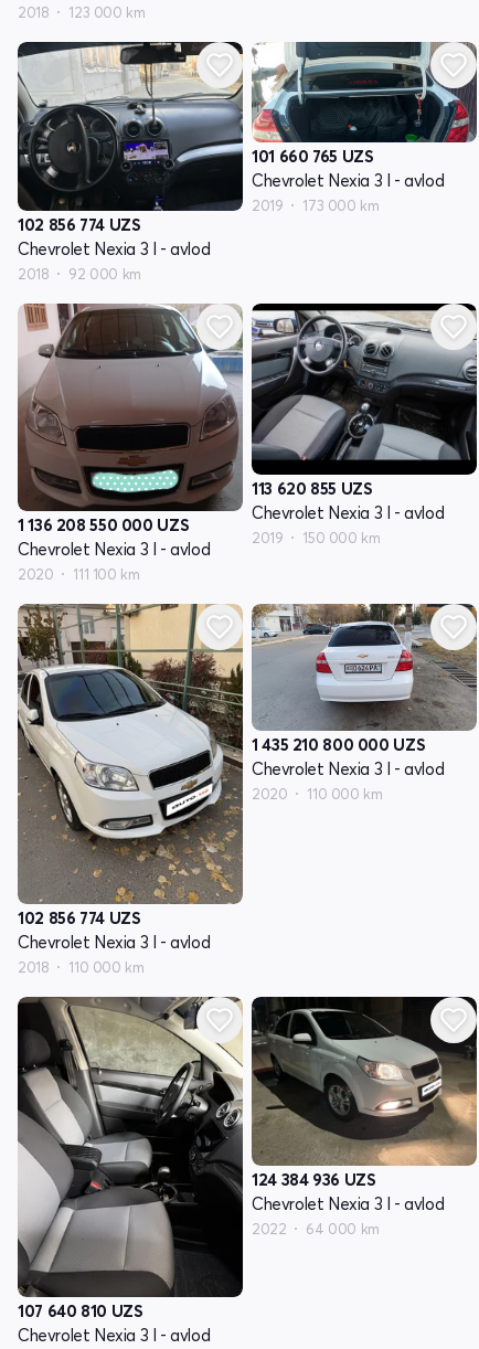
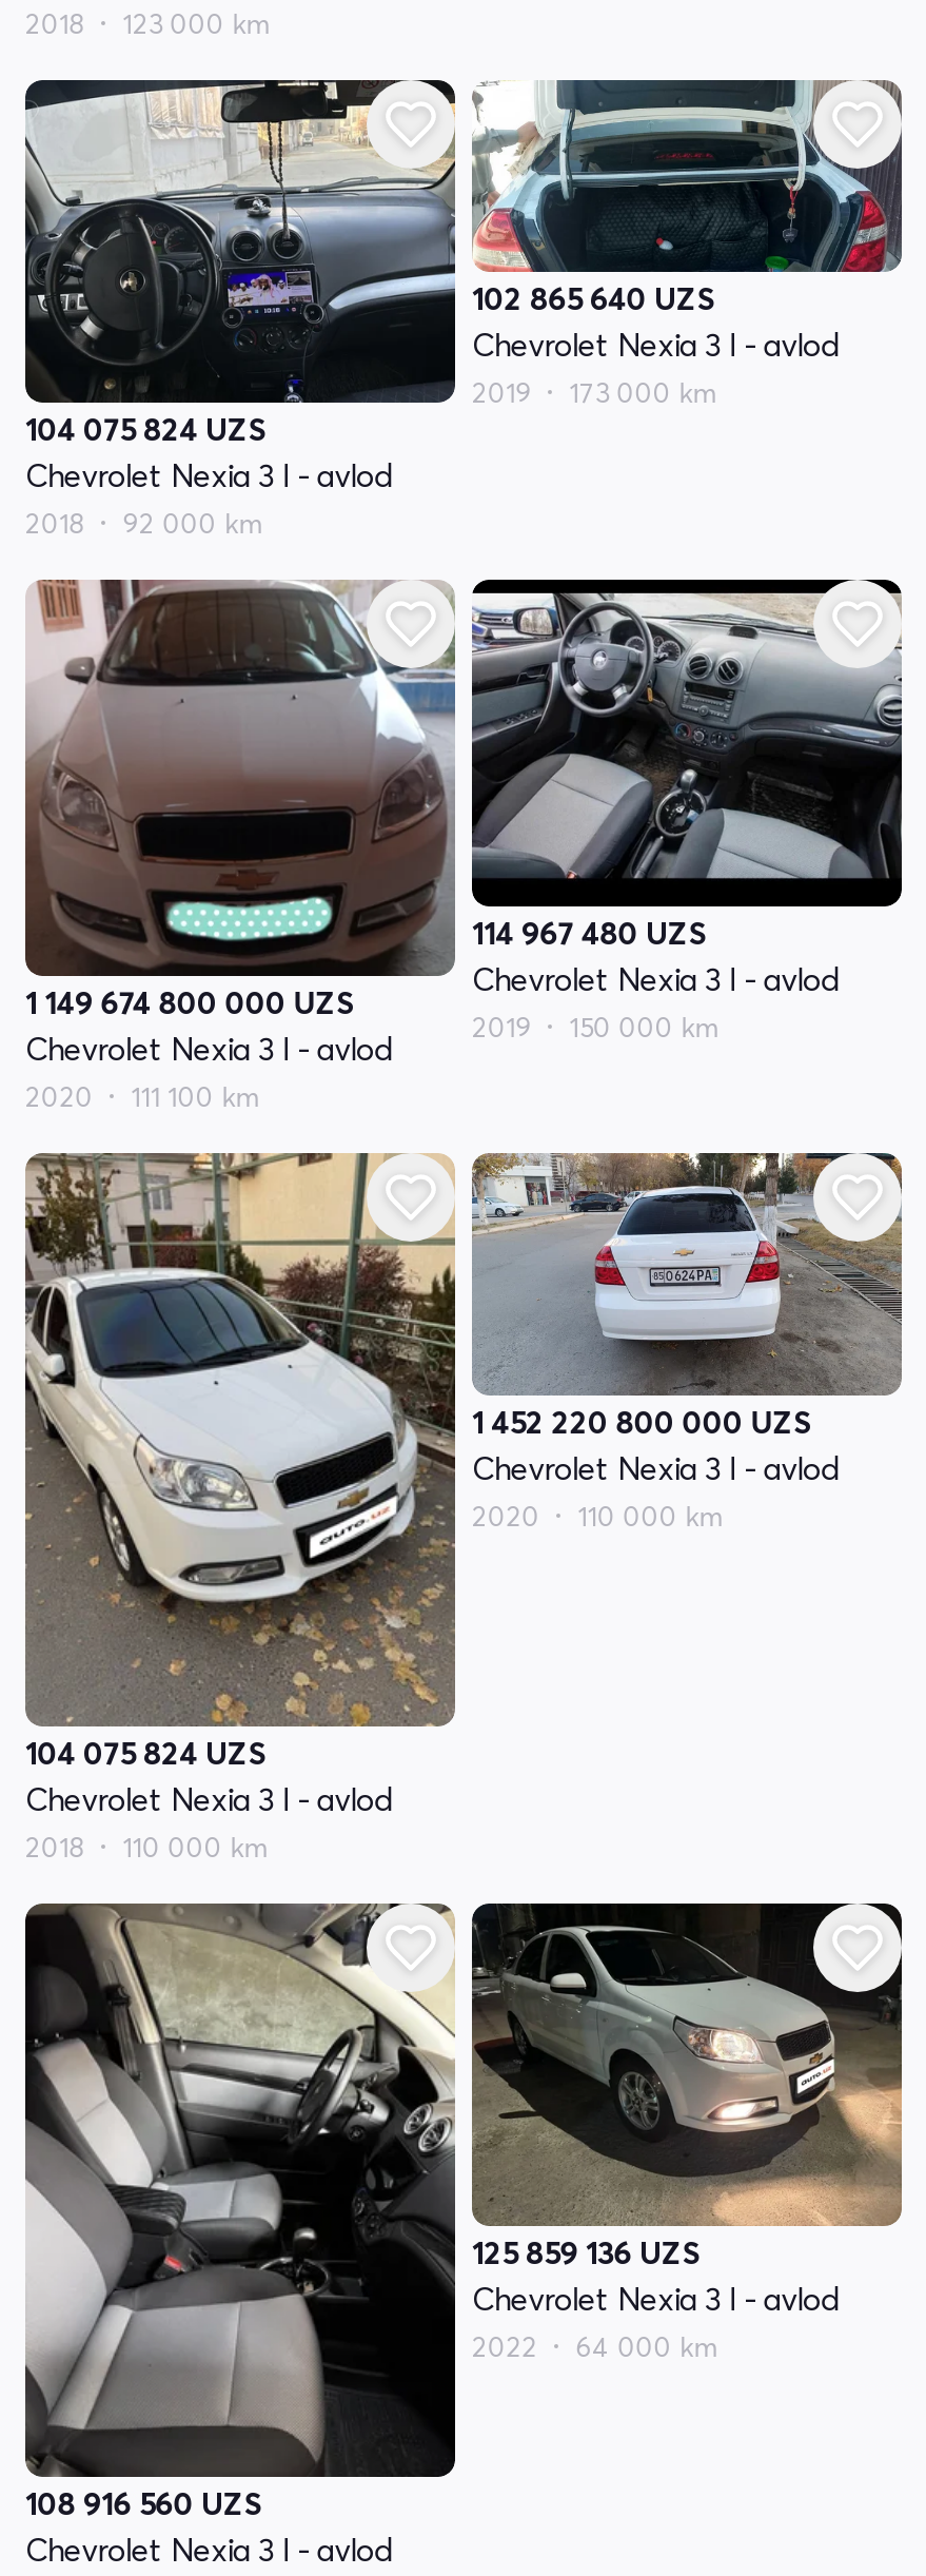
[252,146,373,167] 101 660 765 UZS -> [472,279,715,319] 102 865 640 UZS
[18,214,141,235] 102 856 774 UZS -> [25,408,266,448] 104 075 824 UZS
[252,479,372,500] 113 620 855 UZS -> [472,914,707,954] 114 967 480 UZS
[18,514,189,535] 1 136 208 550 000 UZS -> [25,982,354,1022] 1 149 674 800 000 UZS
[252,734,425,755] 1 435 210 800 000 UZS -> [472,1401,811,1441] 1 452 220 800 000 UZS
[18,907,141,928] 102 856 774 UZS -> [25,1733,266,1773] 104 075 824 UZS
[252,1169,376,1190] 124 384 936 UZS -> [472,2232,700,2272] 125 859 136 UZS
[18,1300,143,1321] 107 640 810 UZS -> [25,2483,262,2523] 108 916 560 UZS

